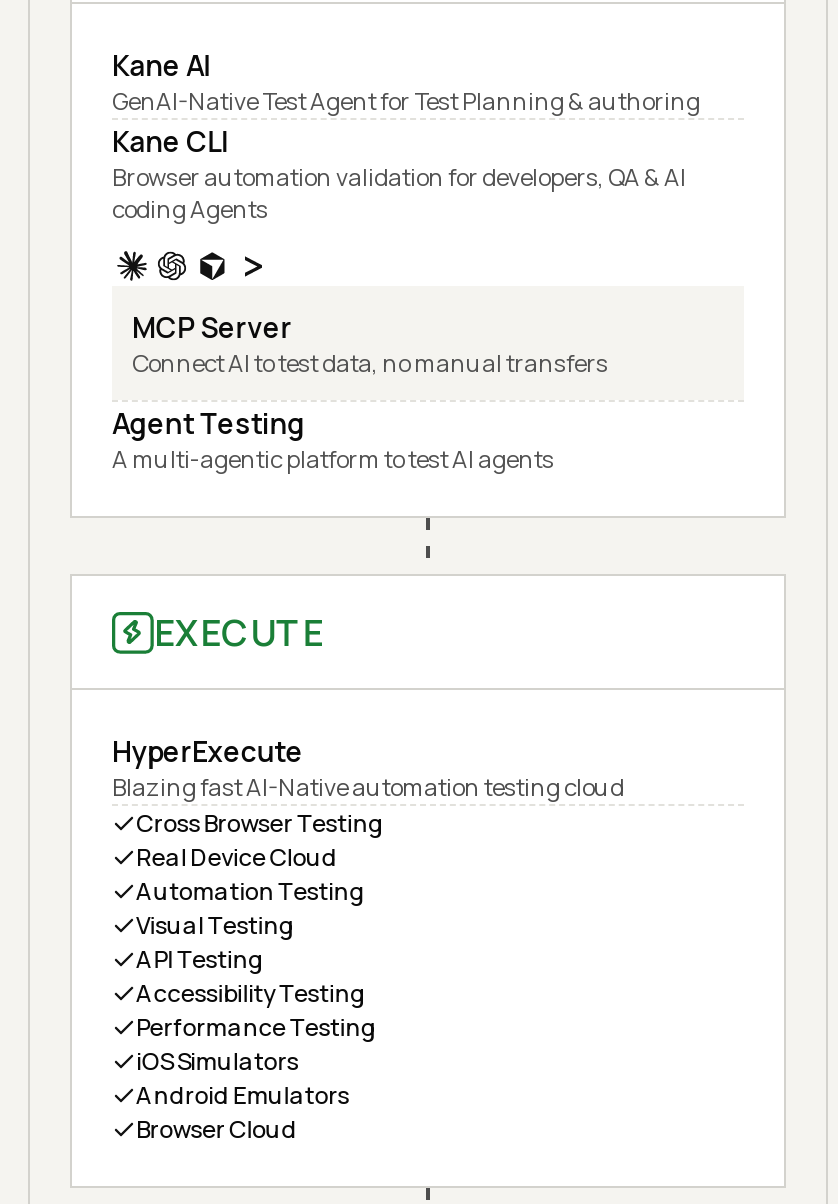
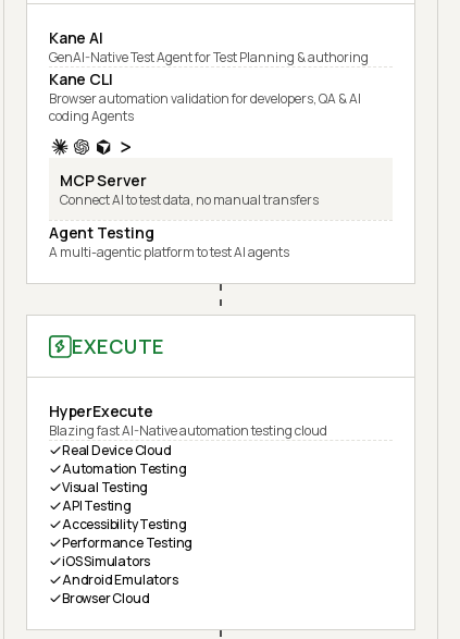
[136,806,384,840] Cross Browser Testing -> none

